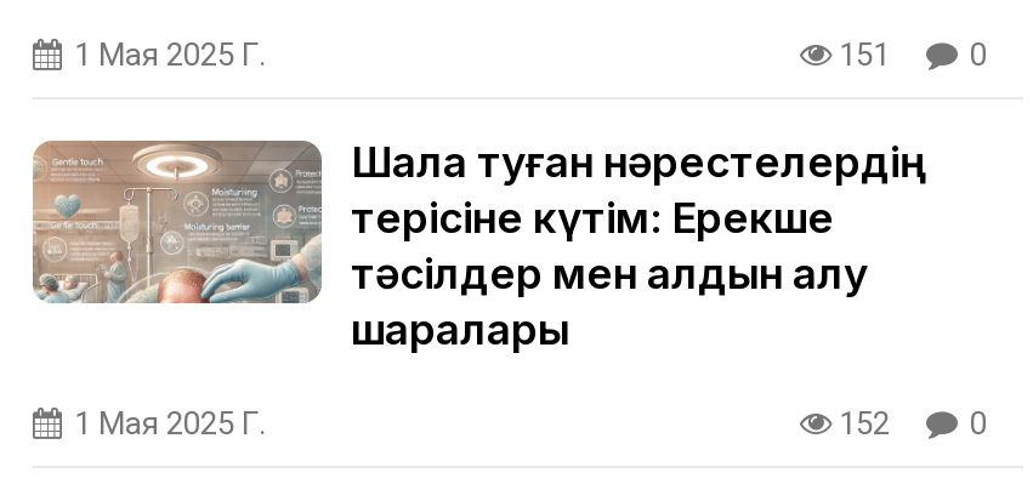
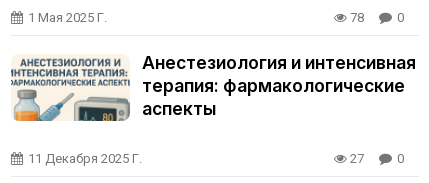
[839,35,890,72] 151 -> [350,10,364,25] 78
[30,137,926,355] [image] | Шала туған нәрестелердің | терісіне күтім: Ерекше | тәсілдер мен алдын алу | шаралары -> [10,52,416,122] [image] | Анестезиология и интенсивная | терапия: фармакологические | аспекты
[74,406,890,443] 1 Мая 2025 Г. | 152 -> [28,151,364,166] 11 Декабря 2025 Г. | 27

